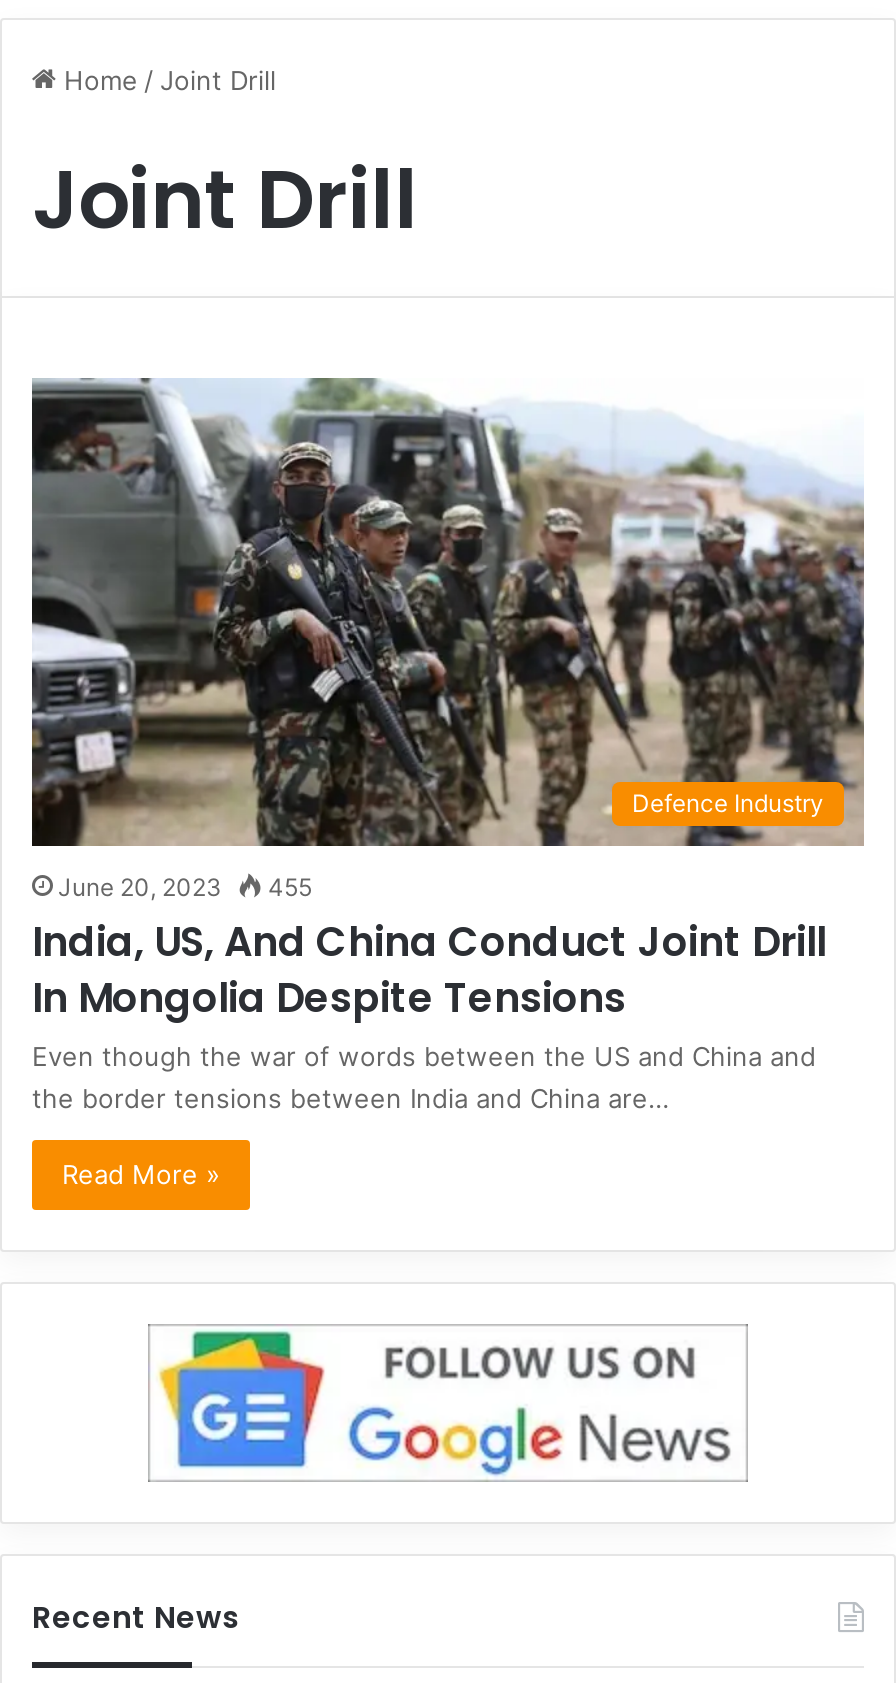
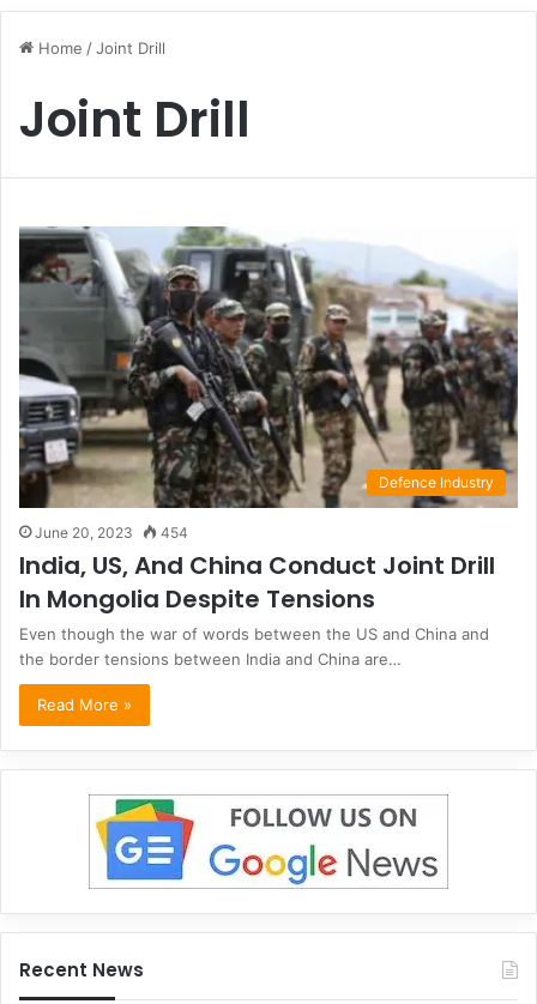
[58,872,312,902] June 20, 2023 455 -> [35,523,188,541] June 20, 2023 454

